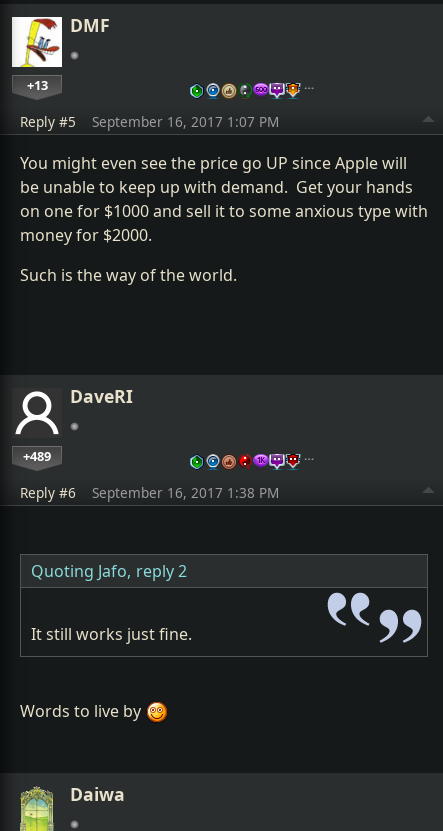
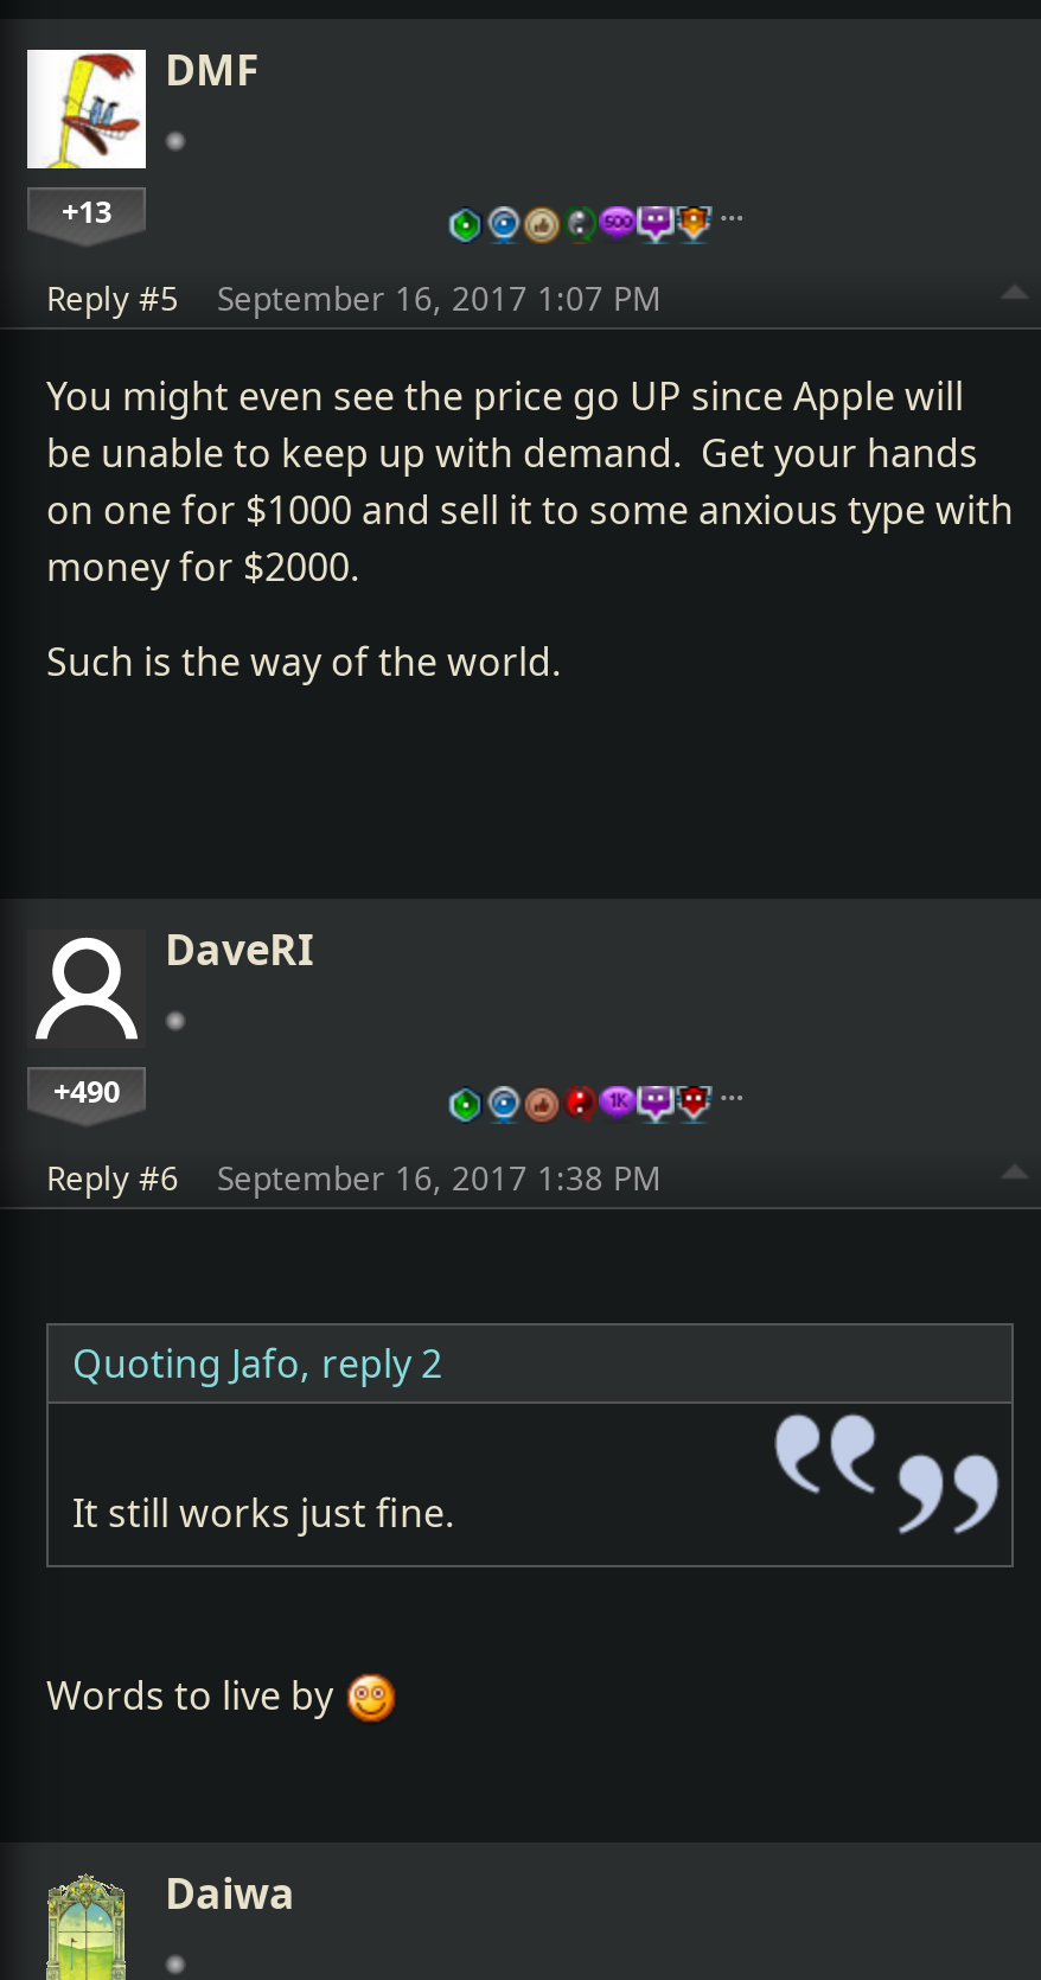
[23,447,51,465] +489 -> [53,1070,120,1113] +490

